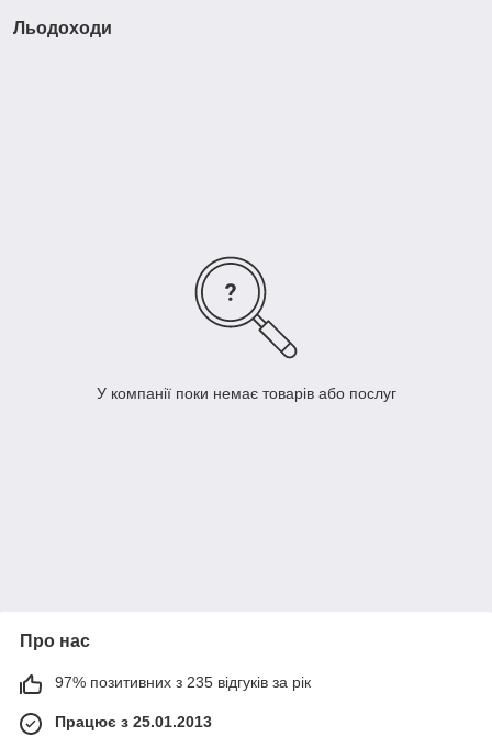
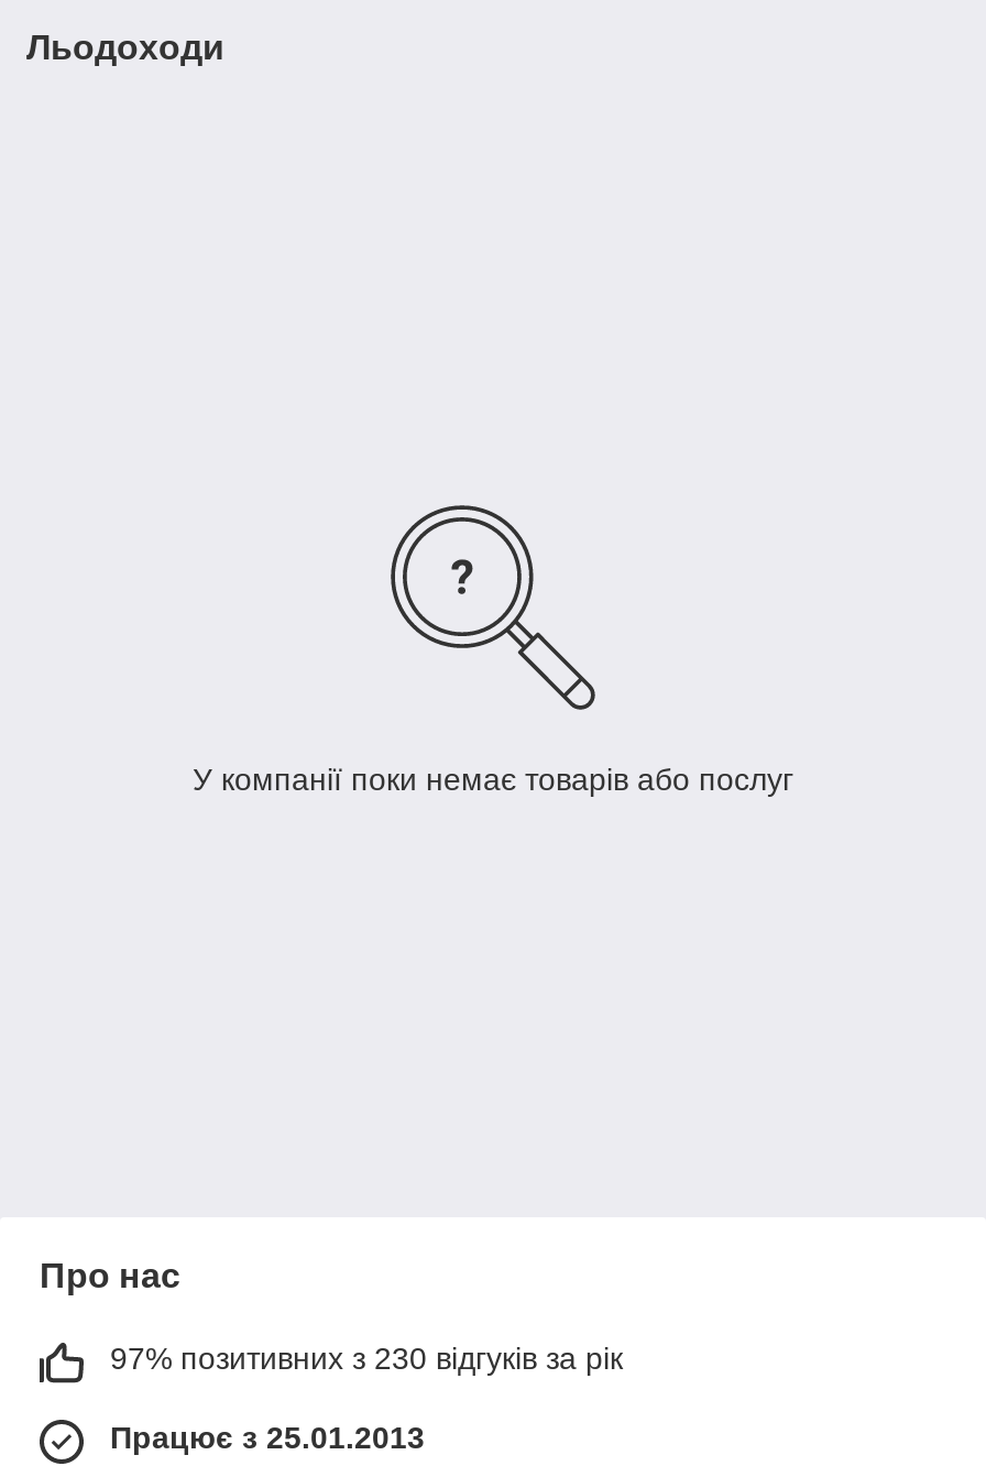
[55,674,311,691] 97% позитивних з 235 відгуків за рік -> [110,1342,623,1377] 97% позитивних з 230 відгуків за рік

